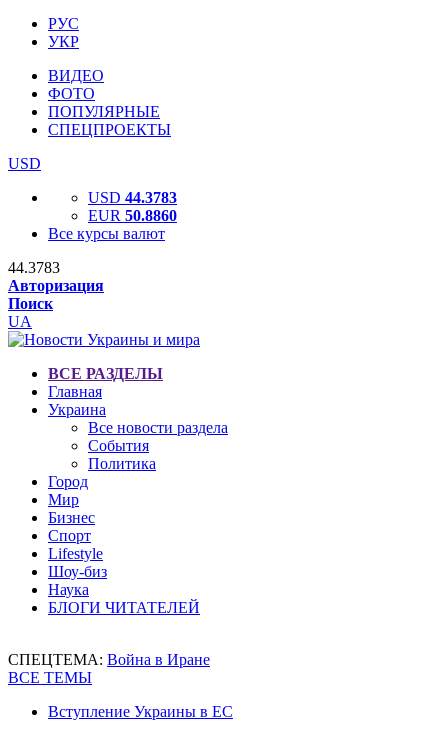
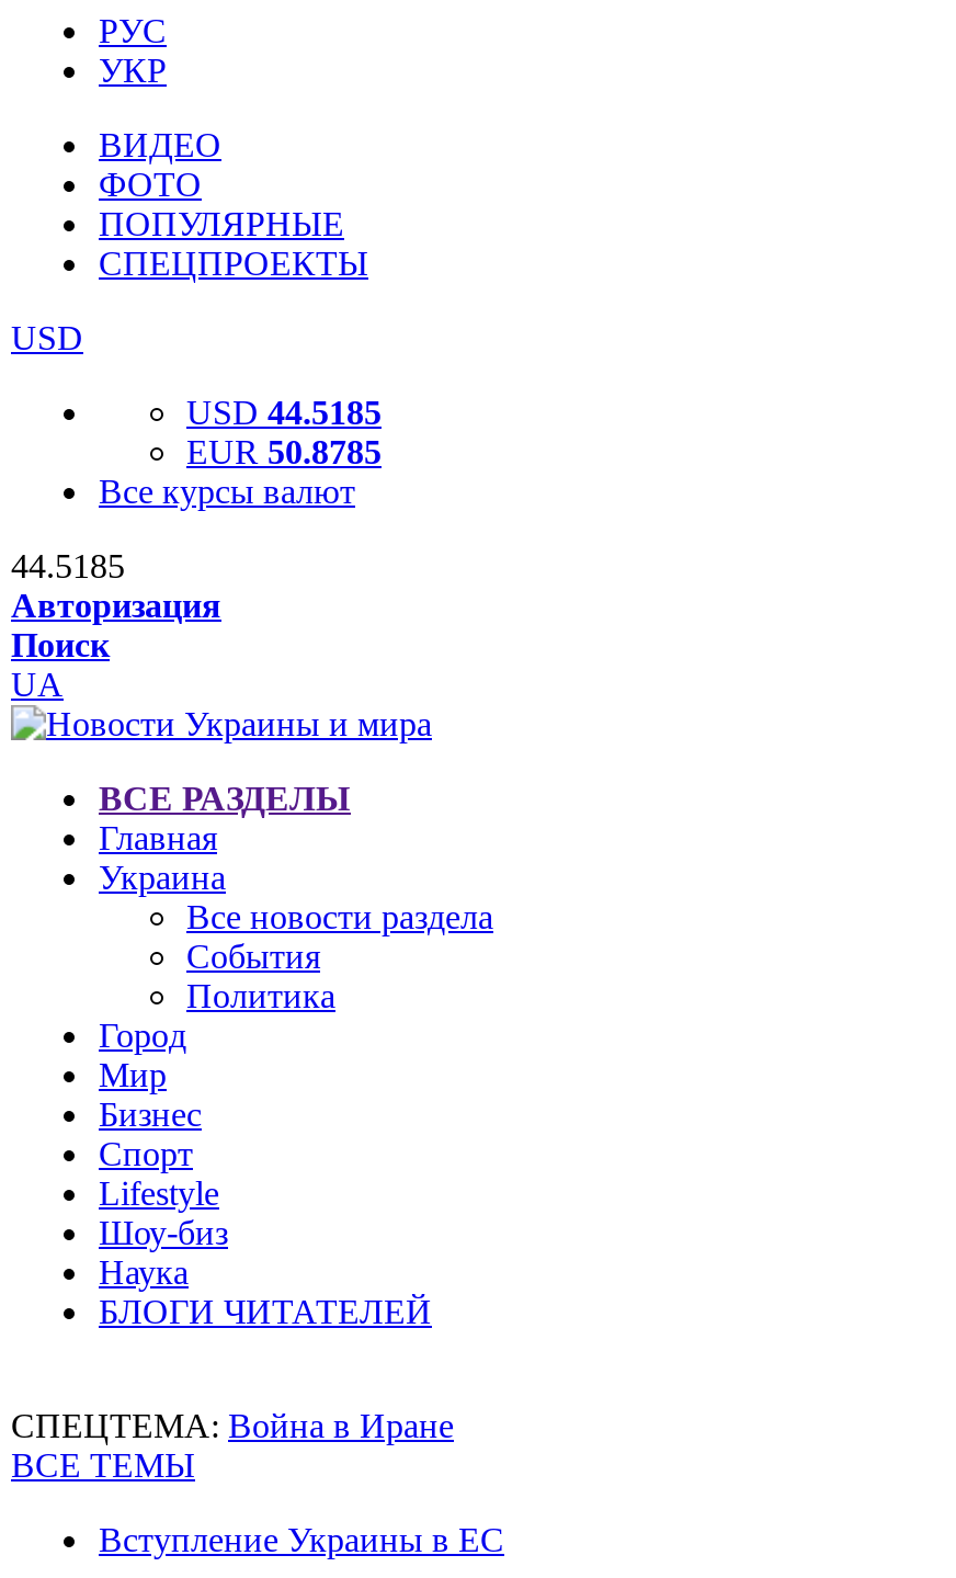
[88,189,177,206] USD 44.3783 -> [186,394,382,431] USD 44.5185
[88,207,177,224] EUR 50.8860 -> [186,433,382,470] EUR 50.8785
[8,259,60,276] 44.3783 -> [11,547,125,584] 44.5185

